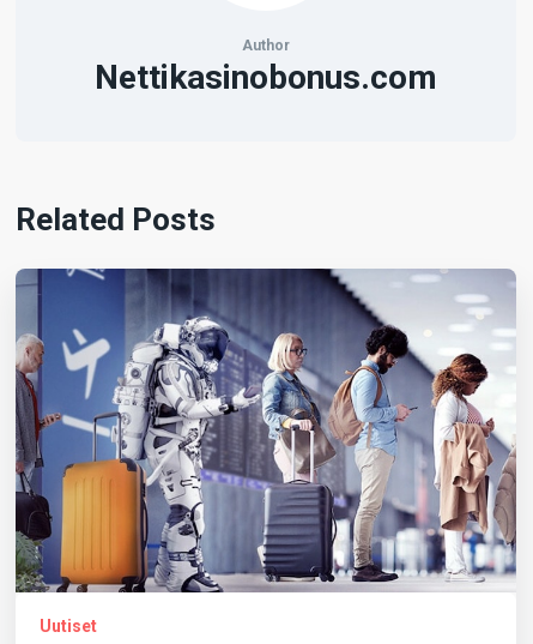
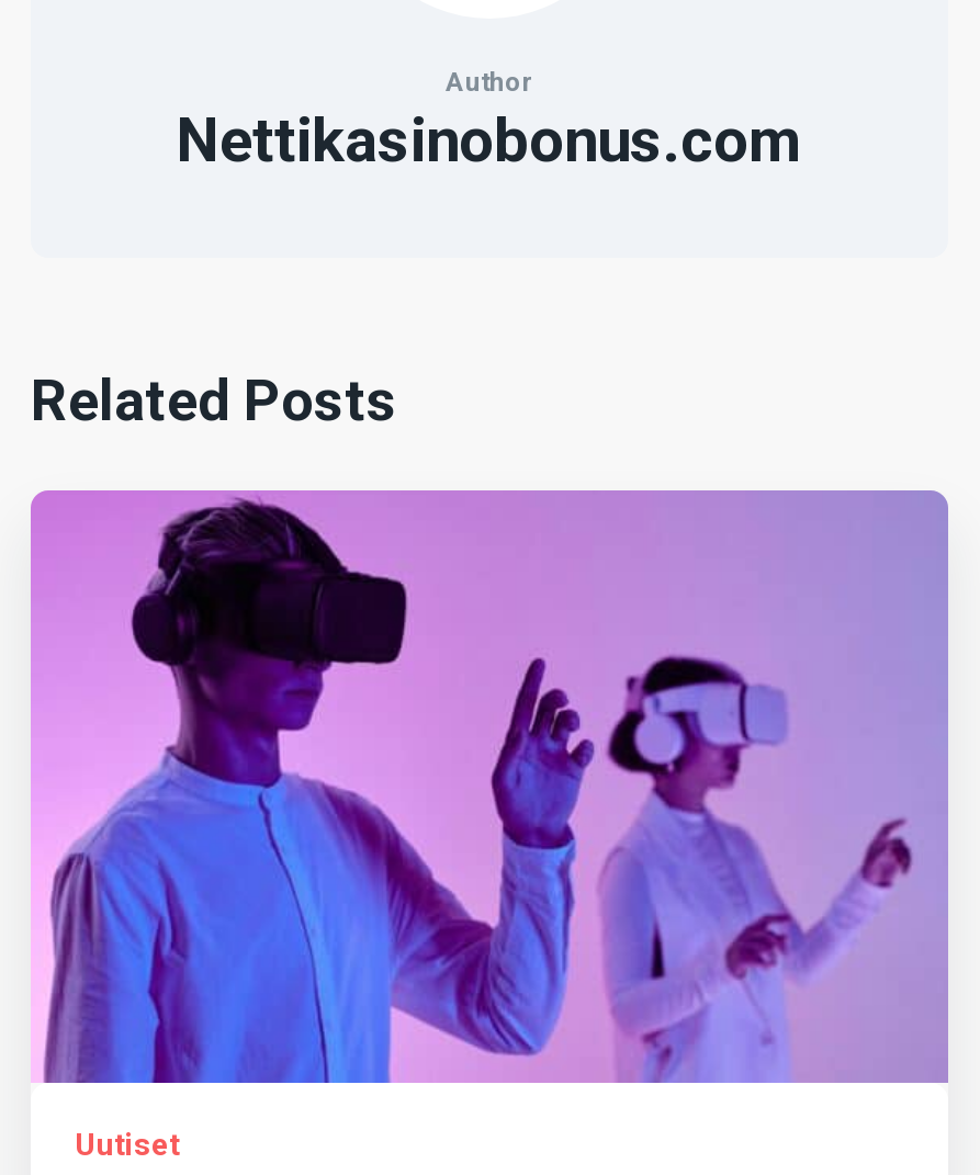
[14,267,517,594] [image] -> [31,489,950,1086] [image]

